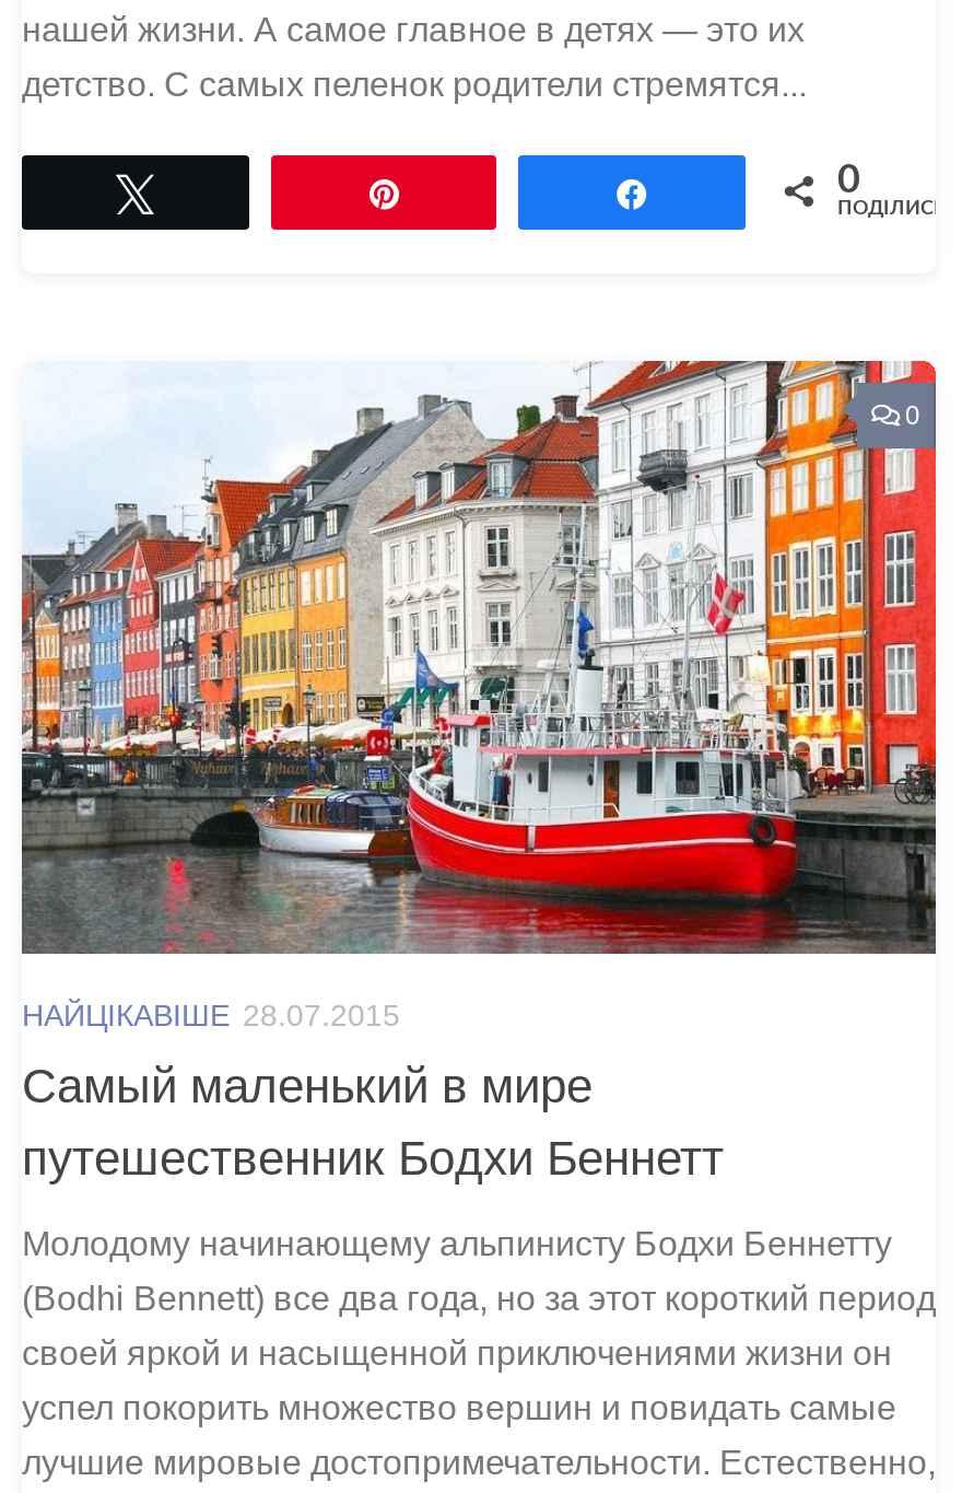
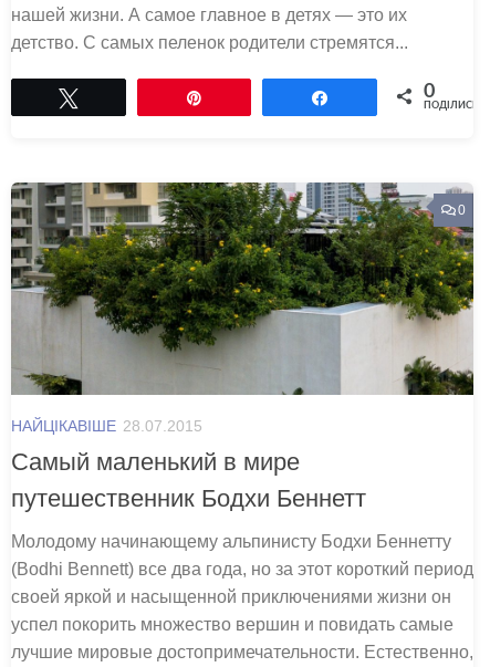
[20,359,938,956] [image] -> [10,181,475,396] [image]

